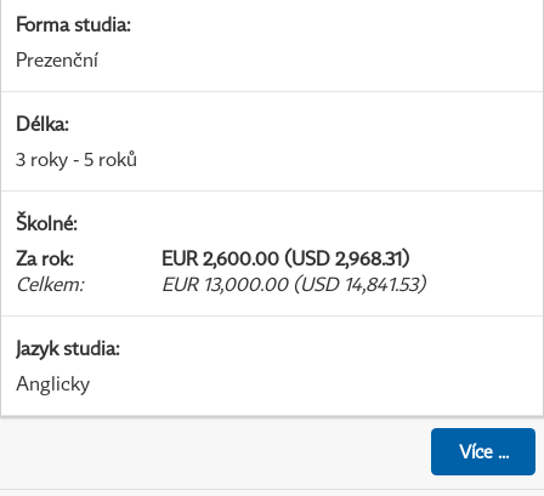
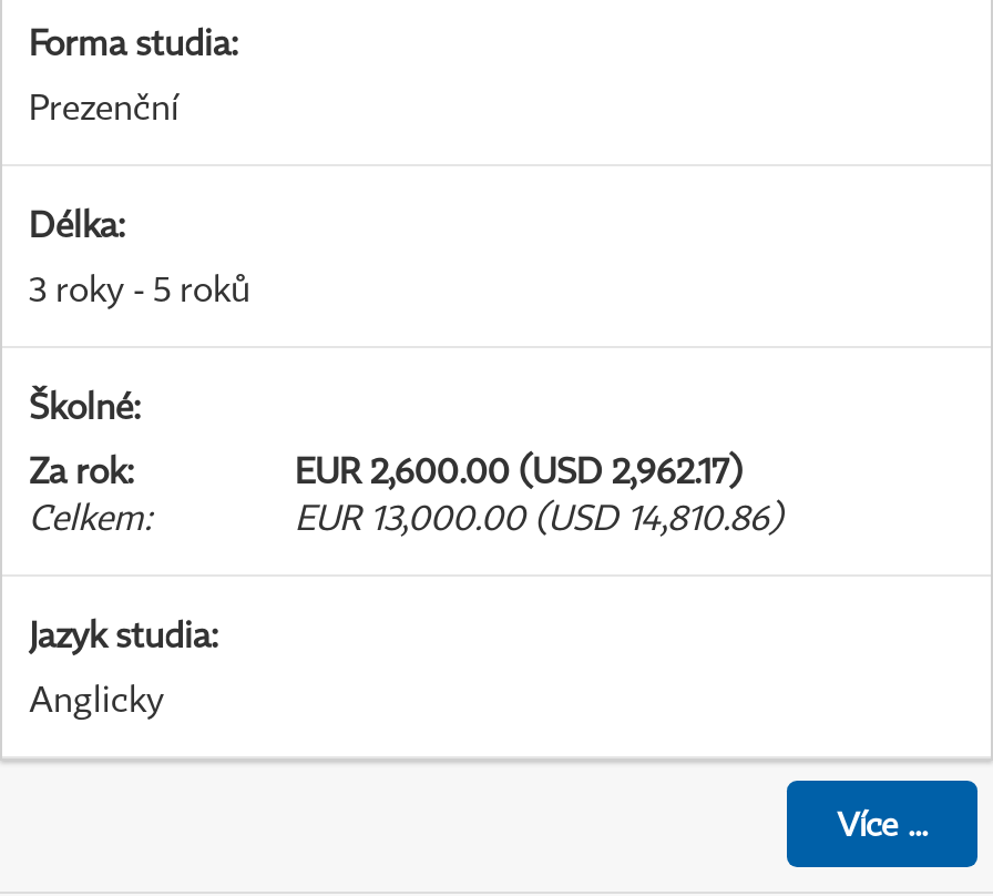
[161,246,409,271] EUR 2,600.00 (USD 2,968.31) -> [295,448,743,493] EUR 2,600.00 (USD 2,962.17)
[161,272,425,296] EUR 13,000.00 (USD 14,841.53) -> [295,495,782,539] EUR 13,000.00 (USD 14,810.86)

